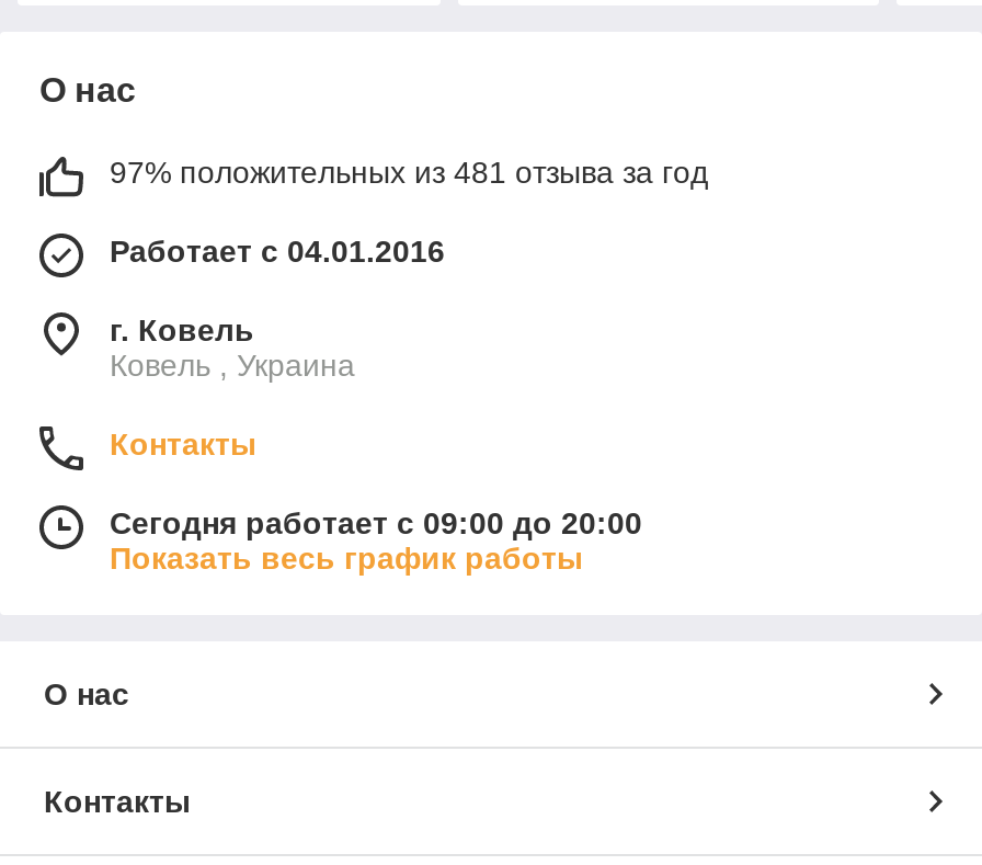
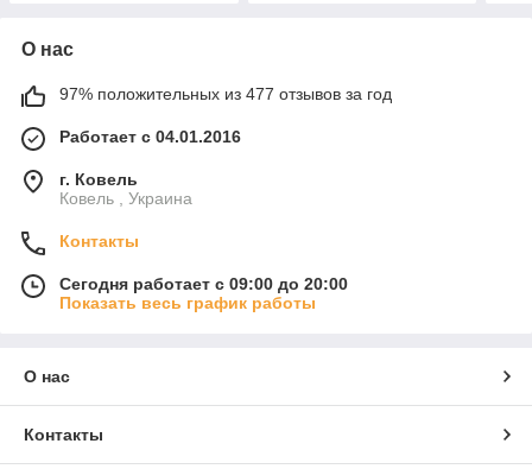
[110,154,708,189] 97% положительных из 481 отзыва за год -> [59,84,392,103] 97% положительных из 477 отзывов за год

